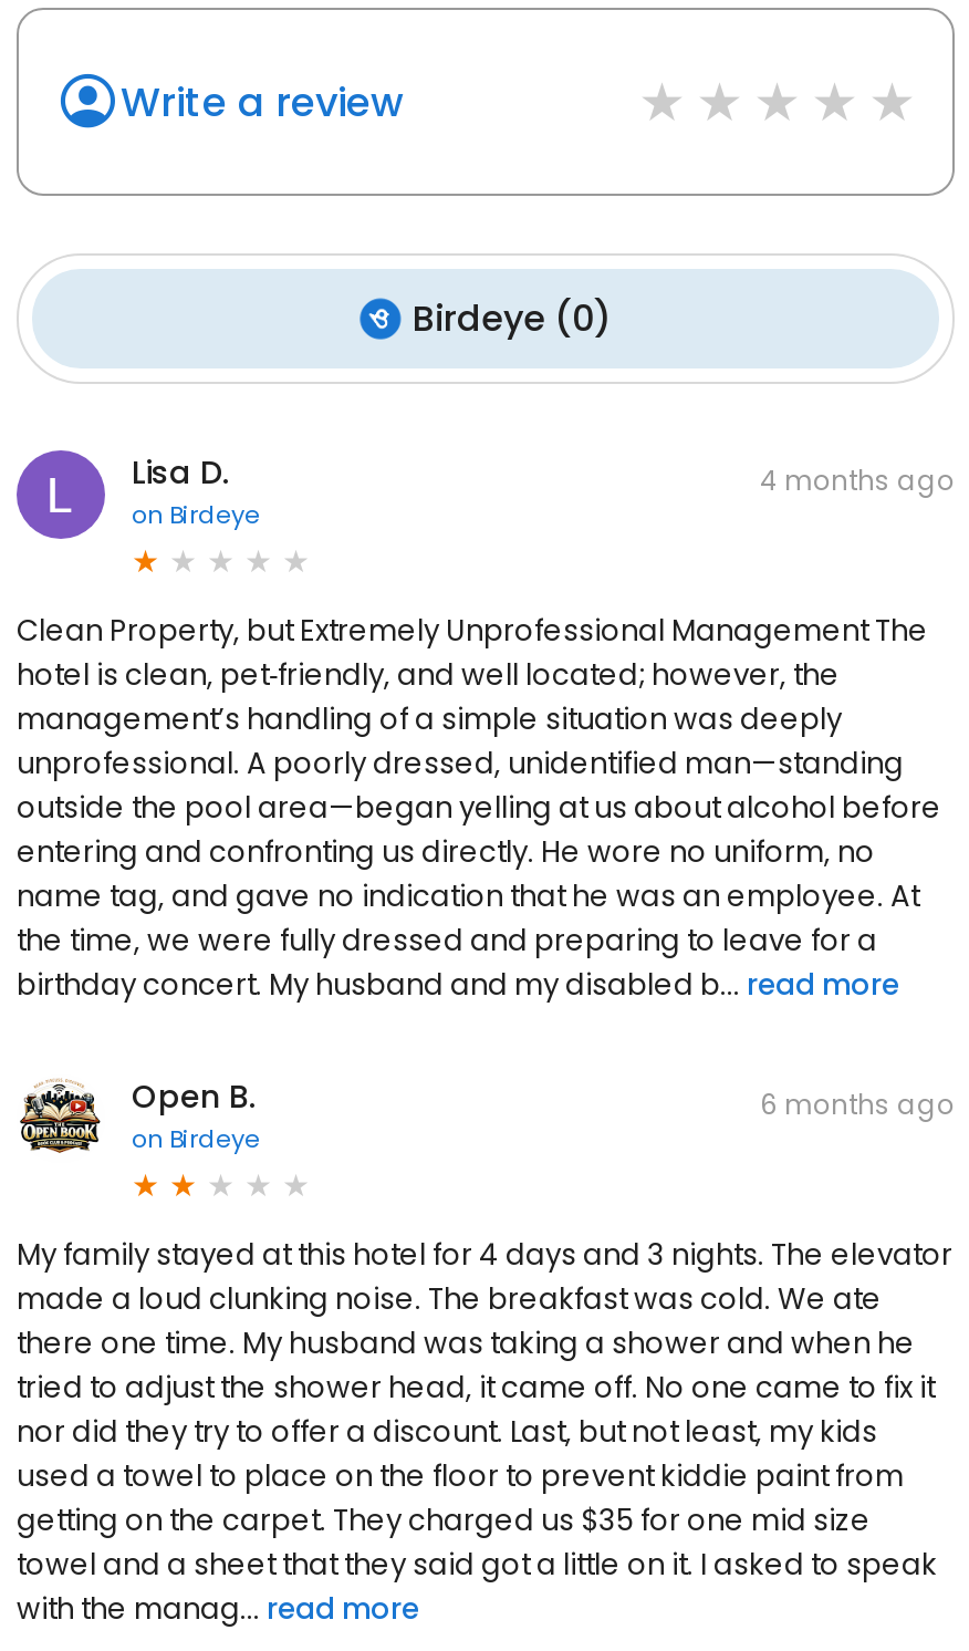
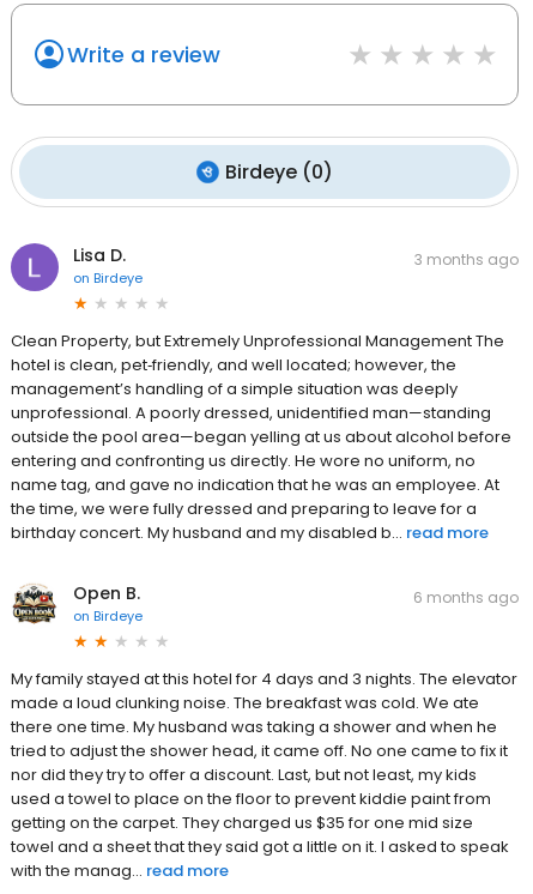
[760,462,955,500] 4 months ago -> [414,250,519,270] 3 months ago

